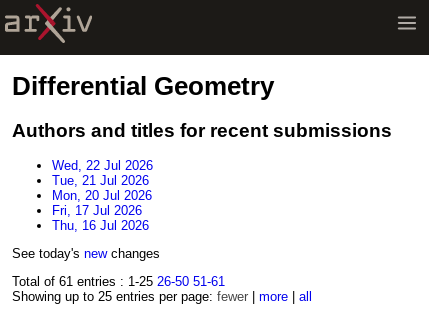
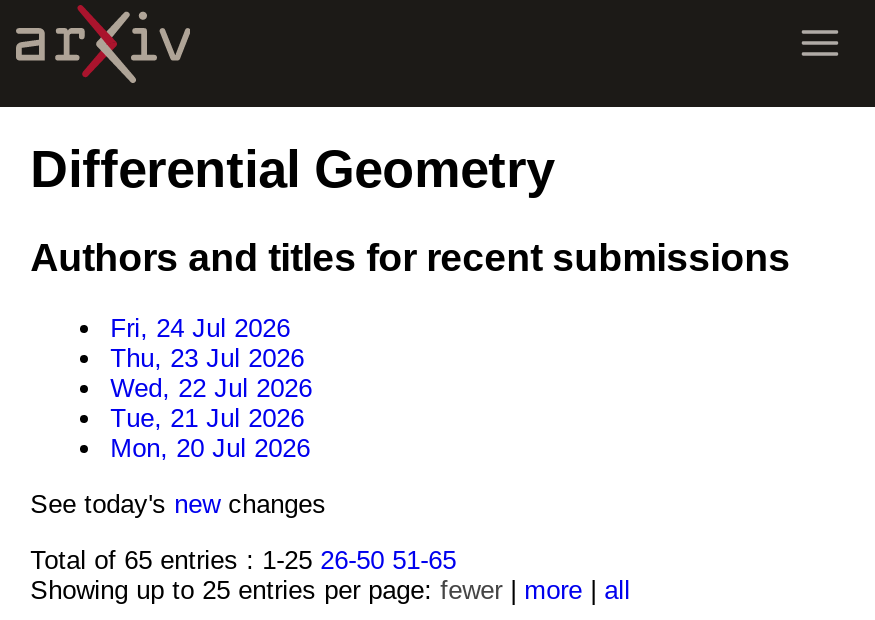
none -> [110,313,304,373] Fri, 24 Jul 2026 | Thu, 23 Jul 2026
moved [52,158,153,203] -> [110,373,312,463]: Wed, 22 Jul 2026 | Tue, 21 Jul 2026 | Mon, 20 Jul 2026
[52,203,149,233] Fri, 17 Jul 2026 | Thu, 16 Jul 2026 -> none
[12,274,225,289] Total of 61 entries : 1-25 26-50 51-61 -> [30,545,456,575] Total of 65 entries : 1-25 26-50 51-65

